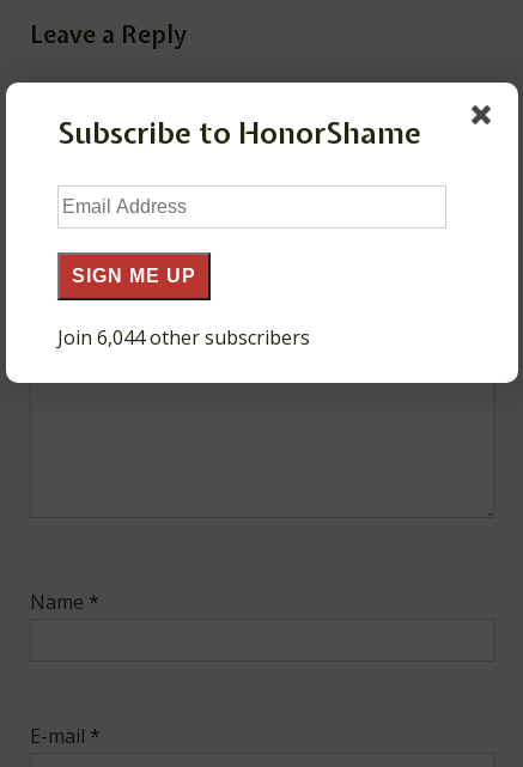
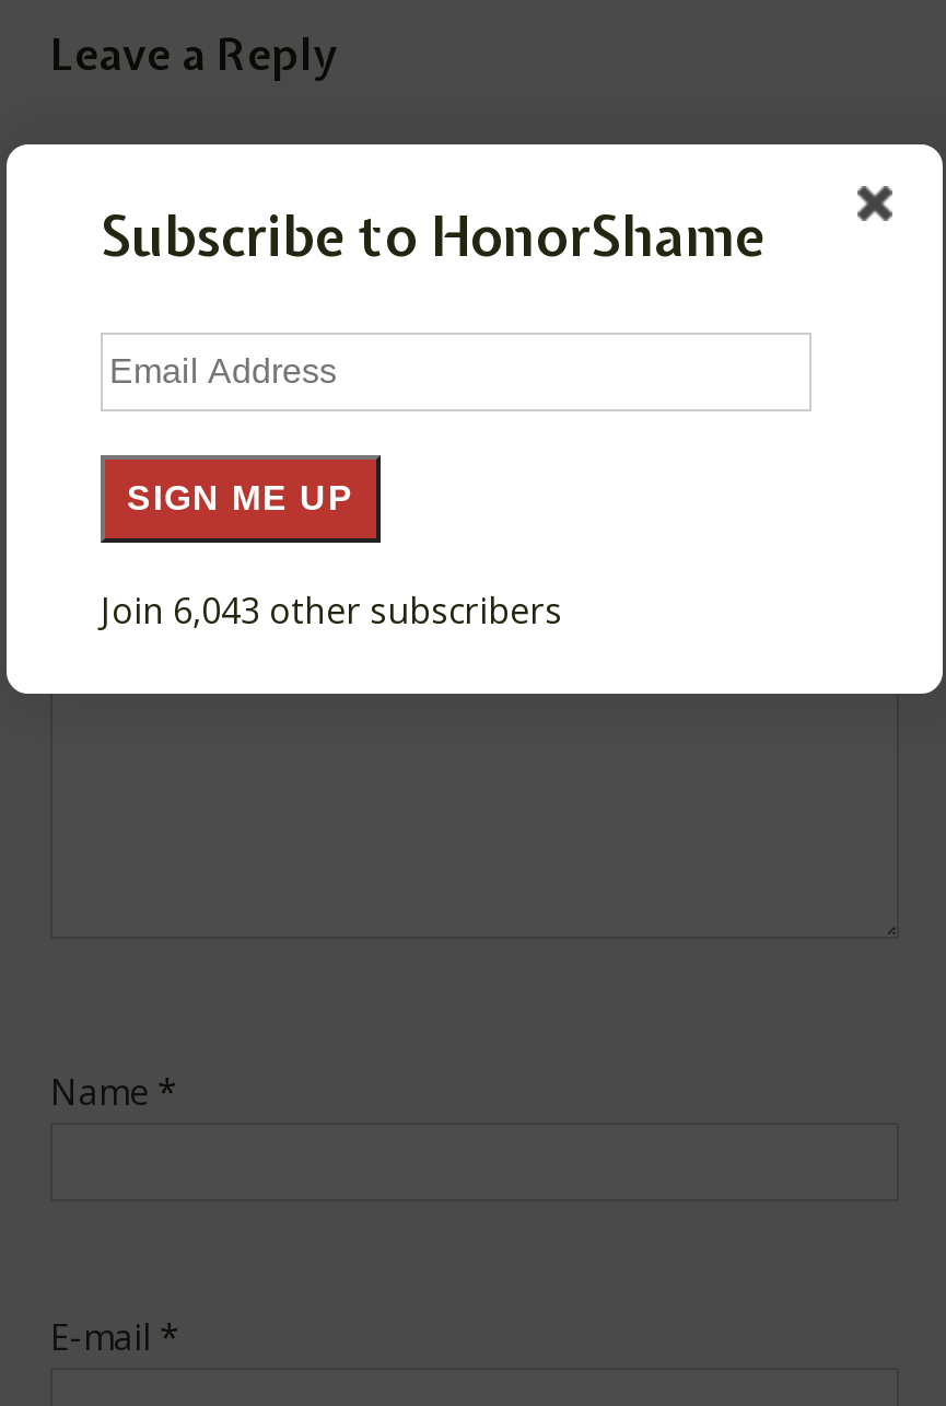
[57,324,310,351] Join 6,044 other subscribers -> [101,587,562,635] Join 6,043 other subscribers

